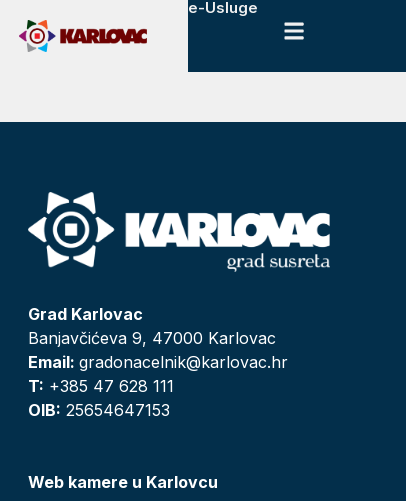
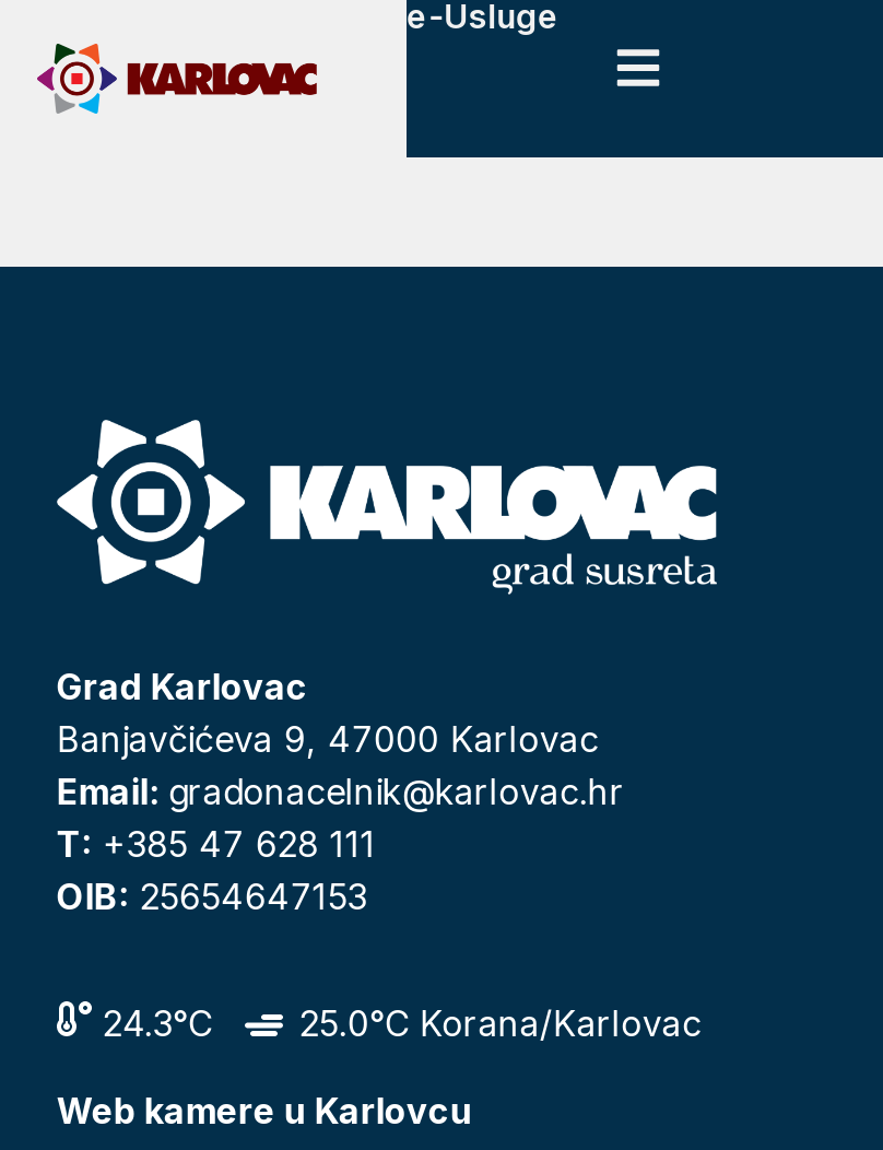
none -> [92,1001,701,1044] 24.3°C | 25.0°C Korana/Karlovac

